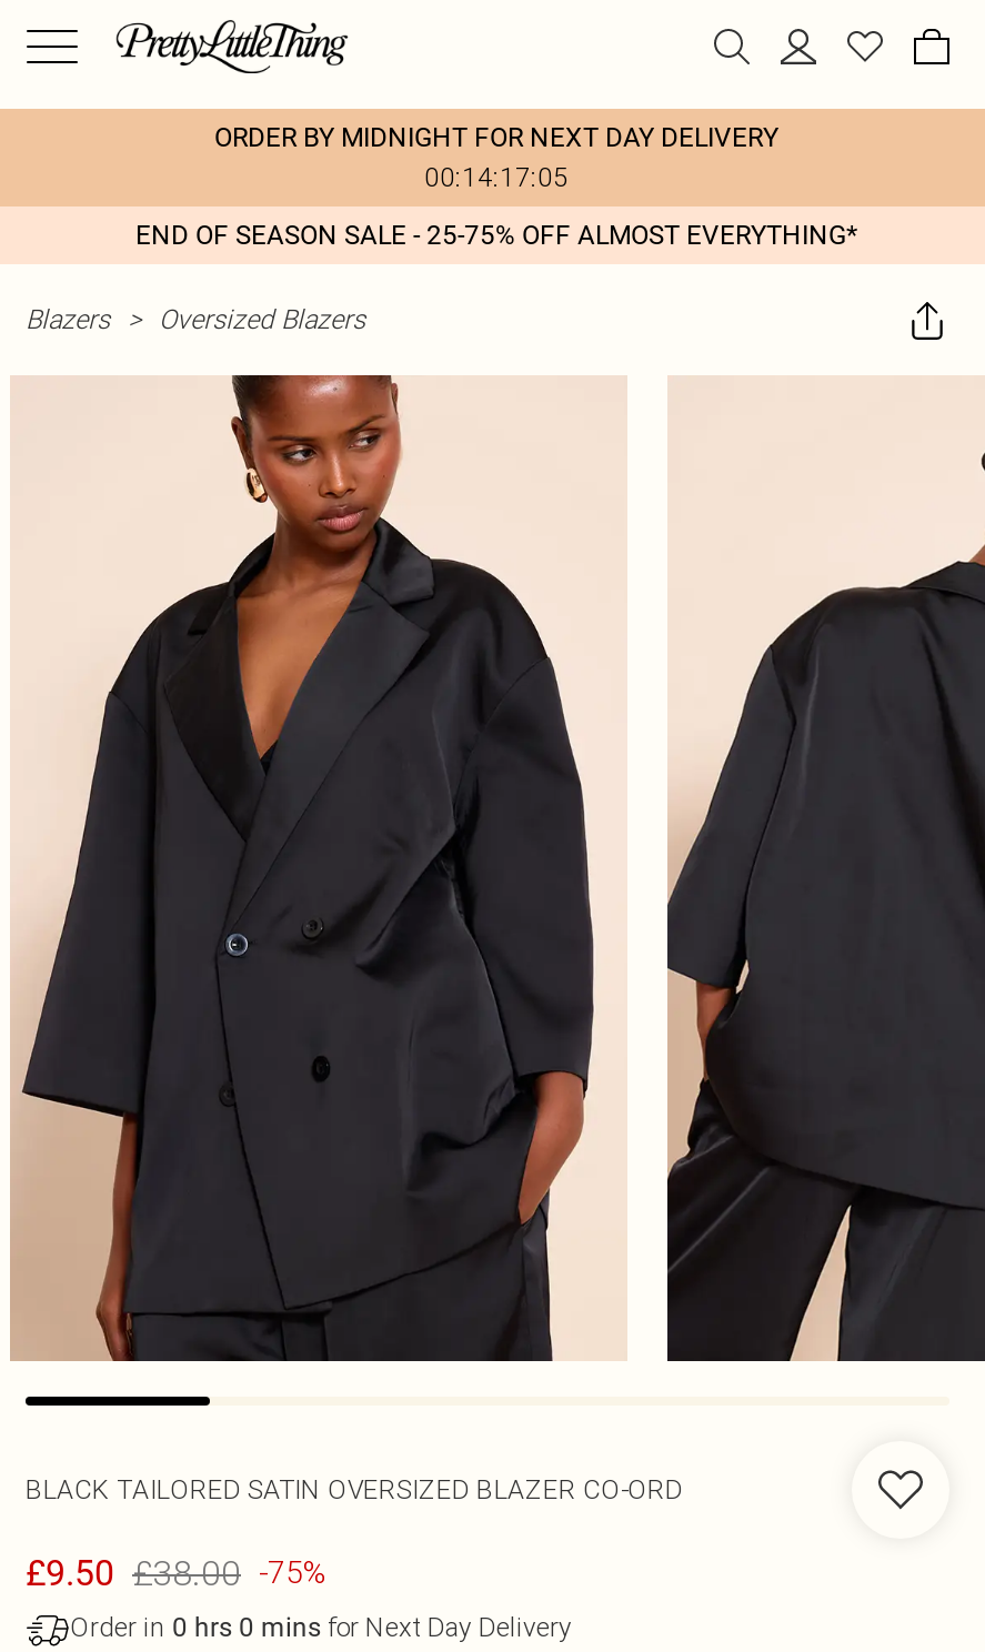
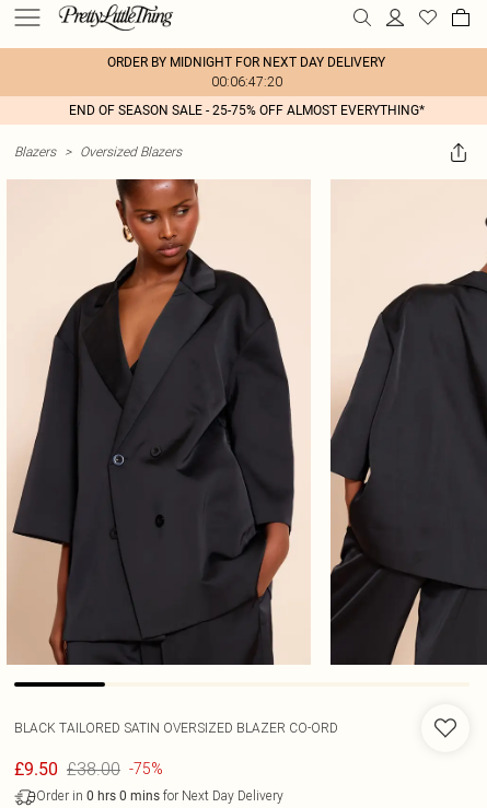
[424,160,569,193] 00:14:17:05 -> [211,73,282,90] 00:06:47:20

